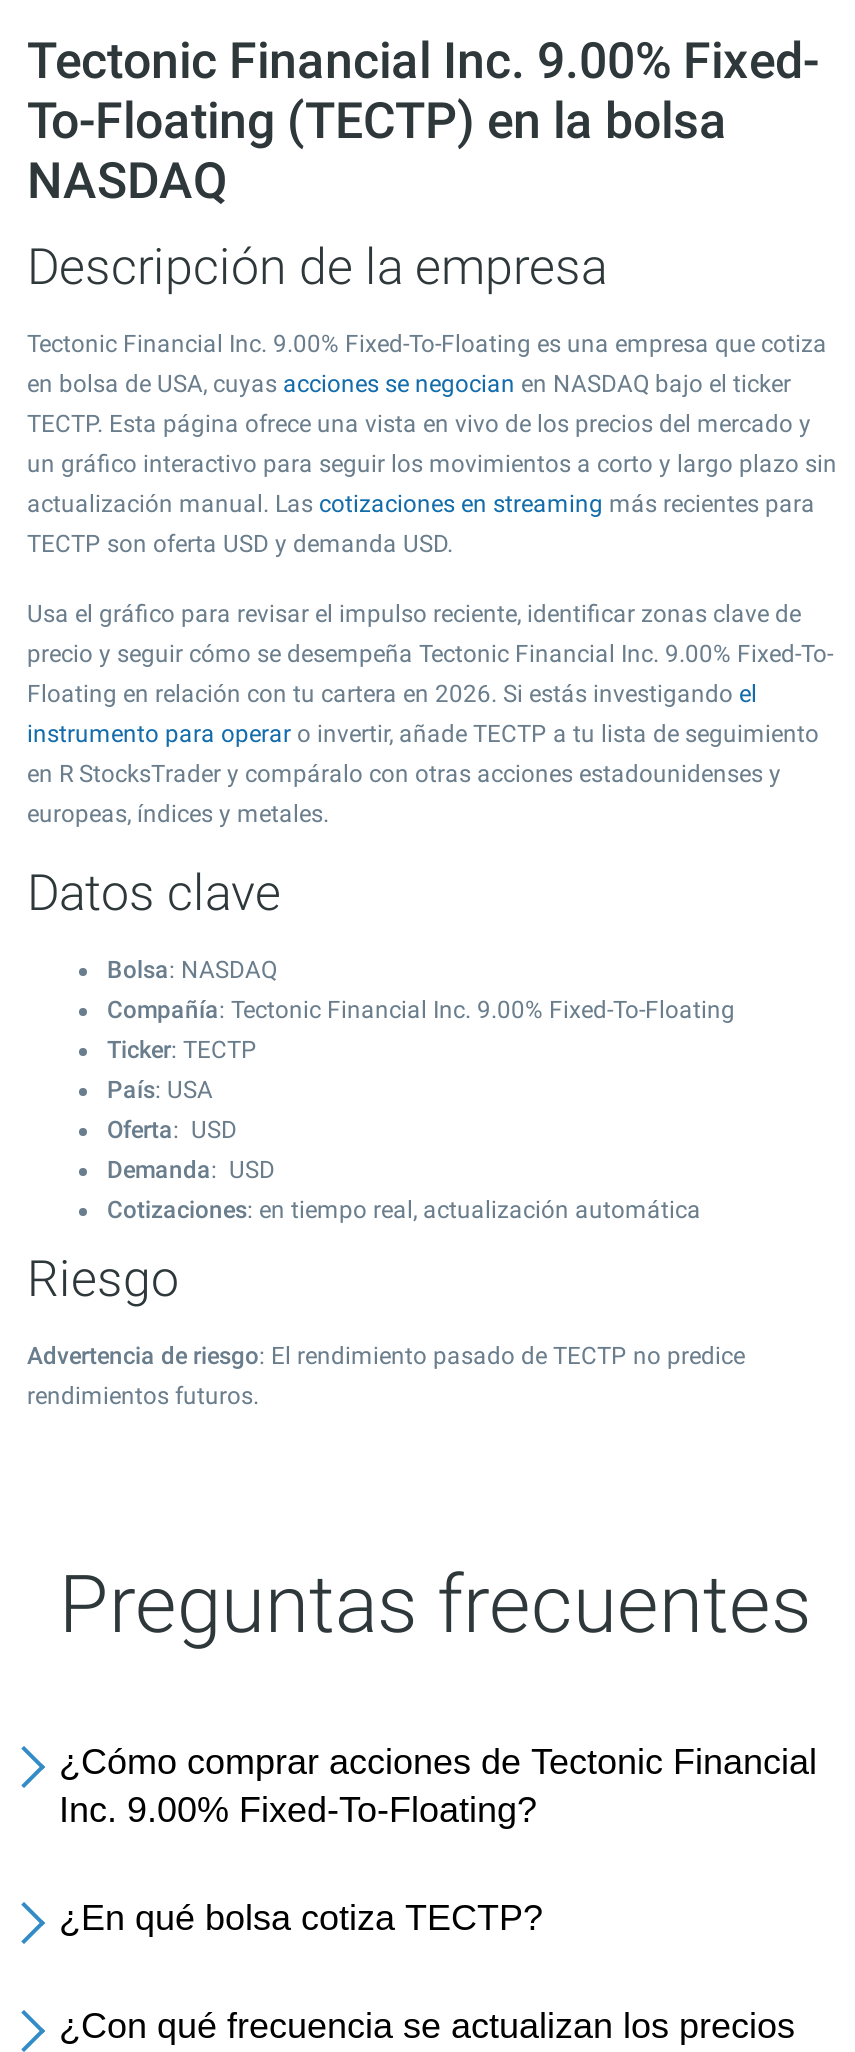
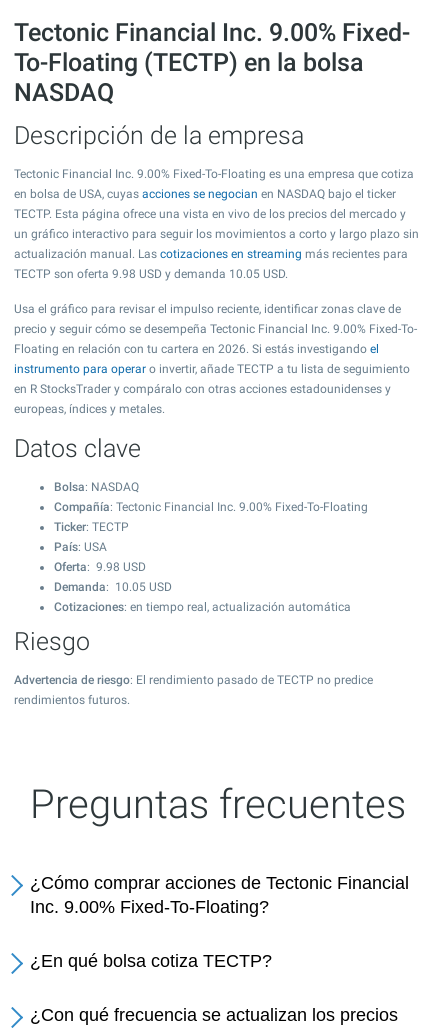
[27,530,453,558] TECTP son oferta USD y demanda USD. -> [14,267,288,281] TECTP son oferta 9.98 USD y demanda 10.05 USD.
[107,1116,275,1184] Oferta: USD | Demanda: USD -> [54,560,172,594] Oferta: 9.98 USD | Demanda: 10.05 USD

